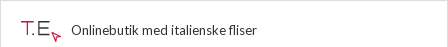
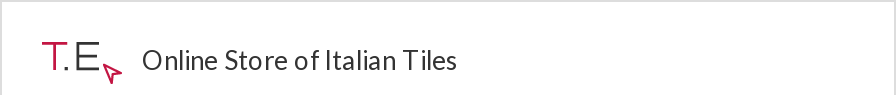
[71,22,257,38] Onlinebutik med italienske fliser -> [142,44,458,76] Online Store of Italian Tiles

